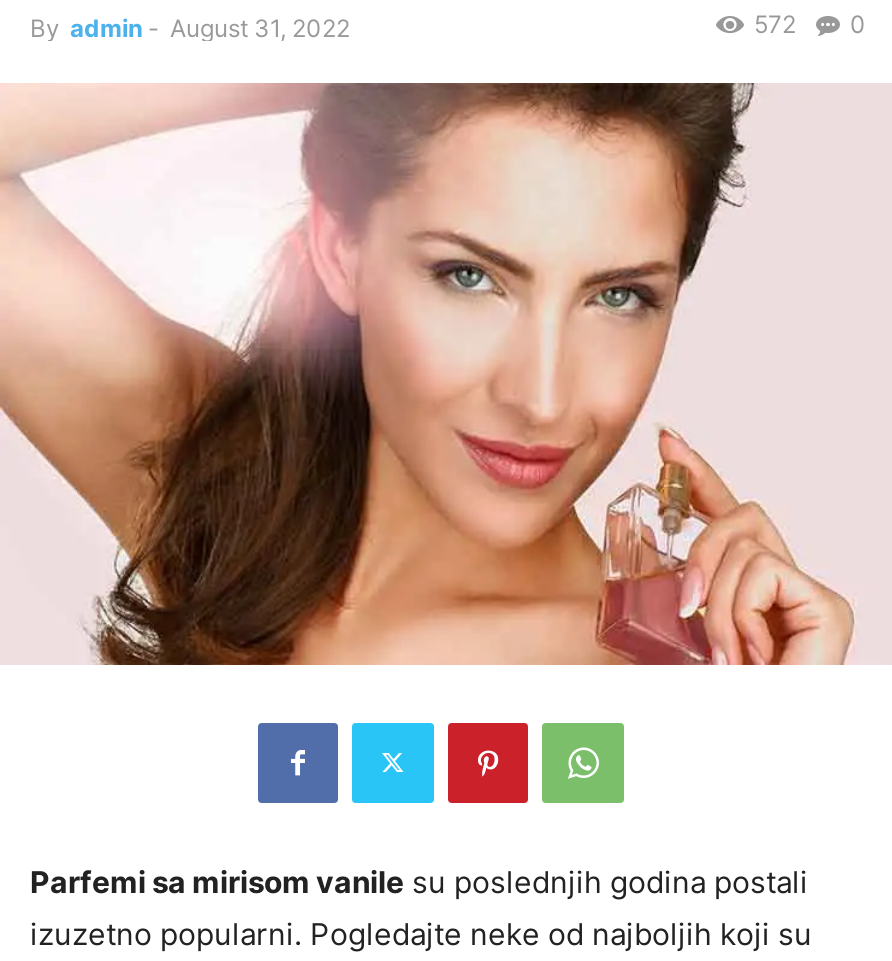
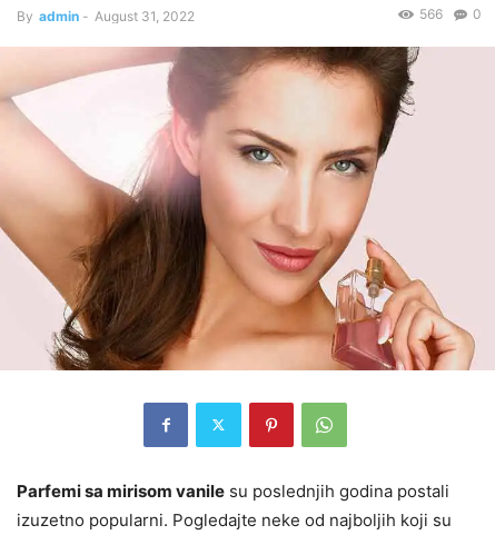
[754,9,866,39] 572 0 -> [419,6,482,22] 566 0

